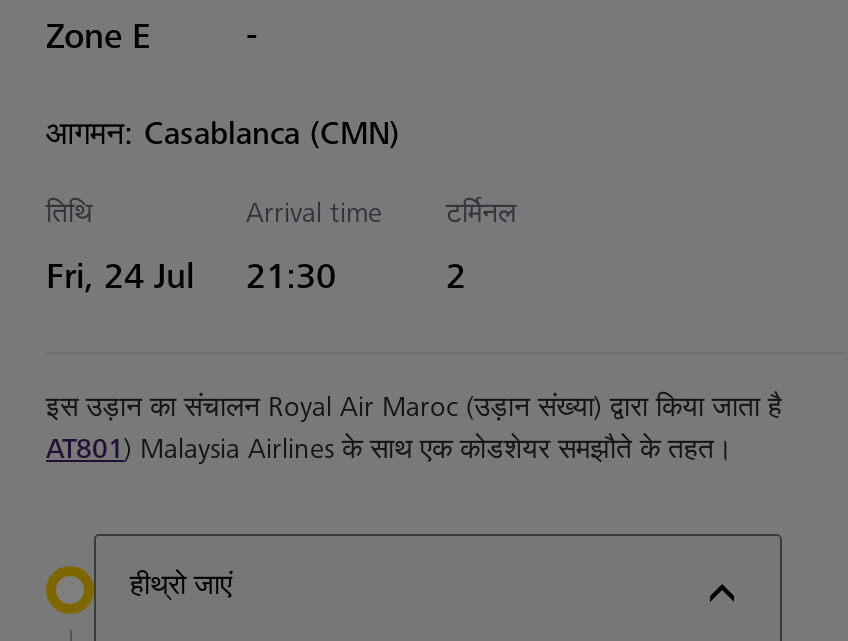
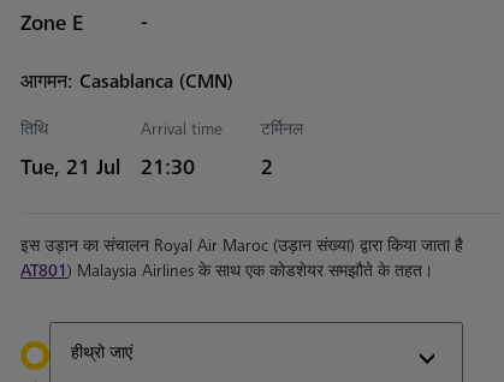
[46,256,194,298] Fri, 24 Jul -> [20,155,120,180] Tue, 21 Jul

